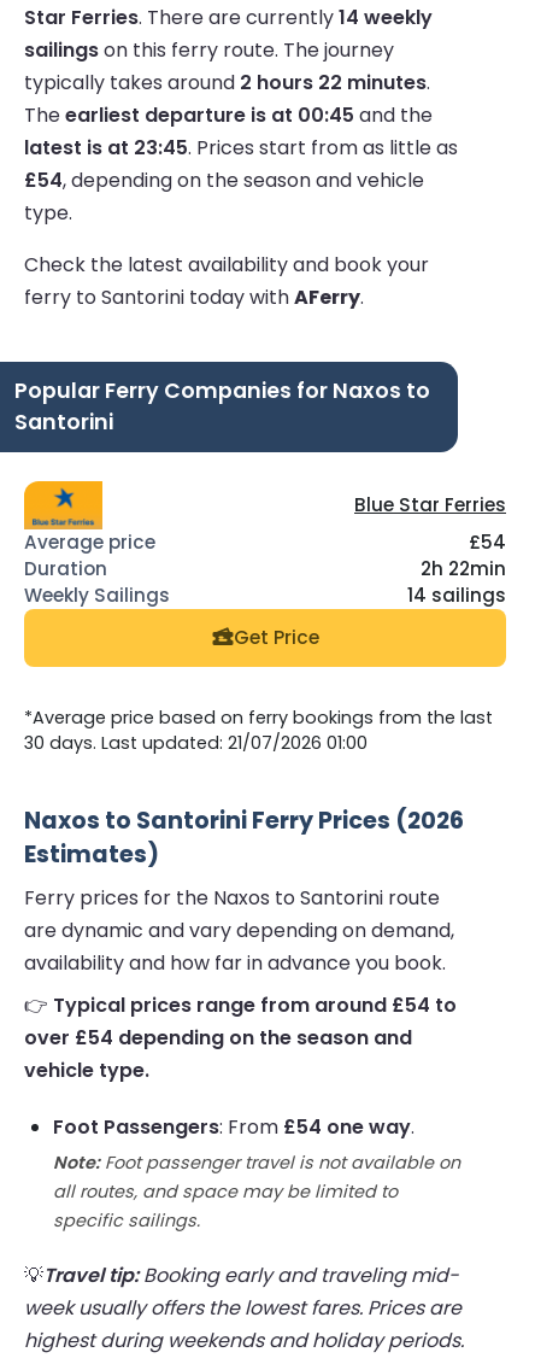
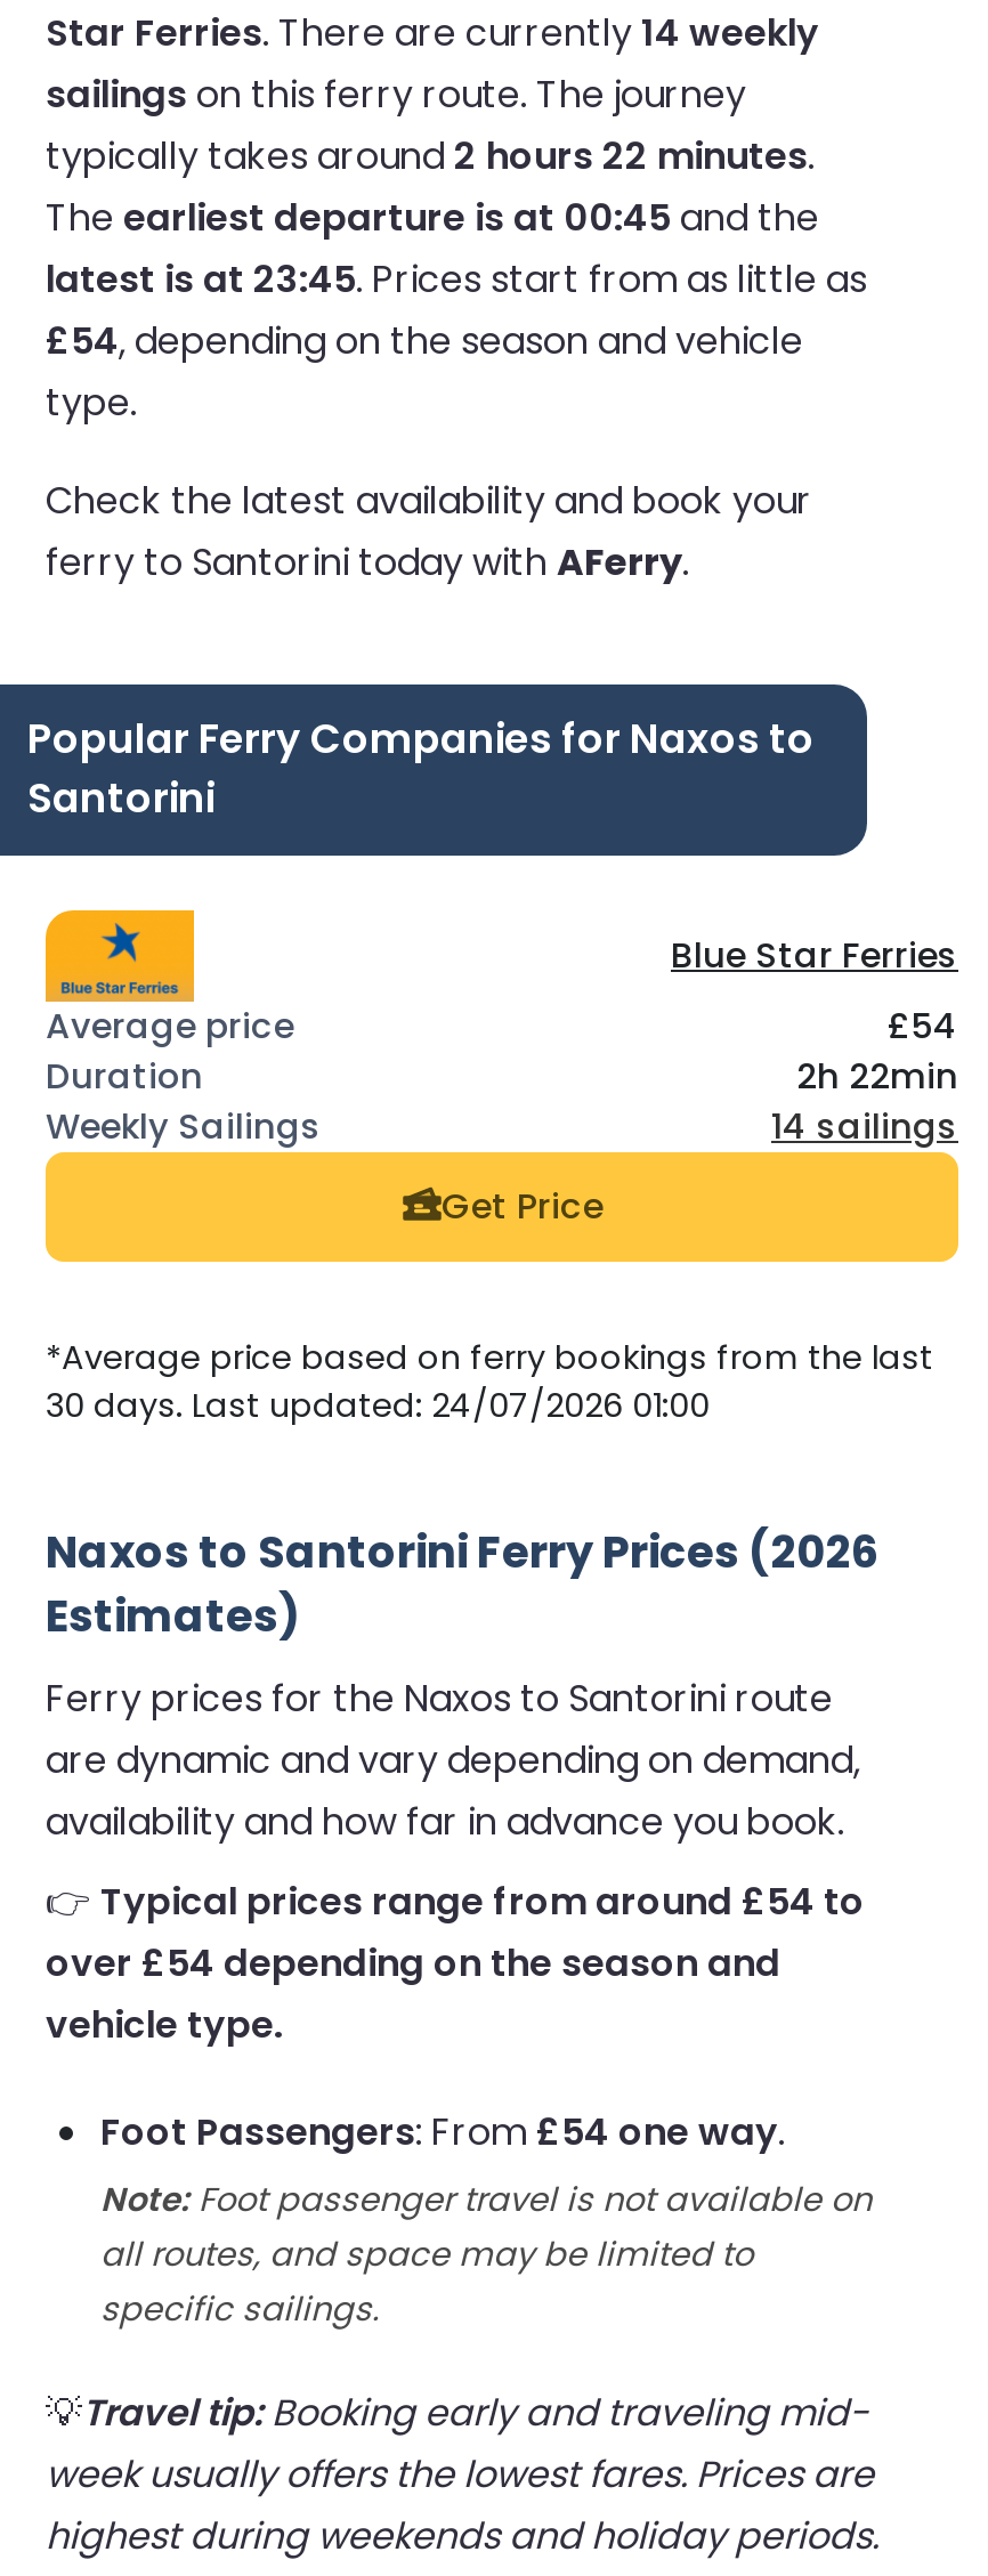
[24,731,368,755] 30 days. Last updated: 21/07/2026 01:00 -> [46,1382,710,1428] 30 days. Last updated: 24/07/2026 01:00

